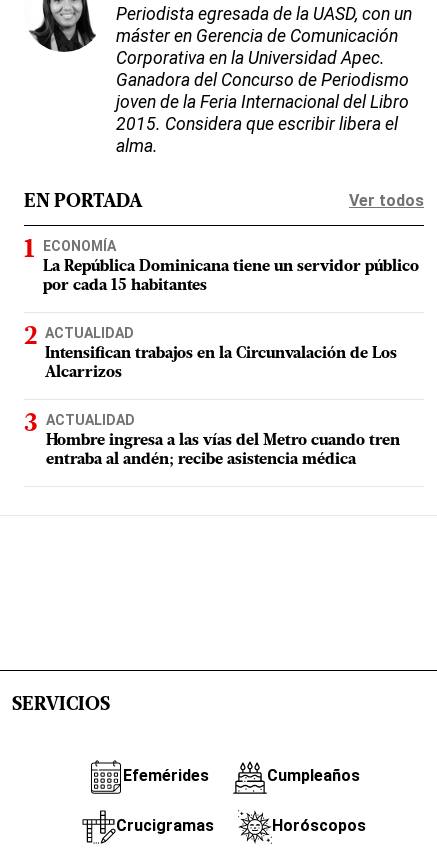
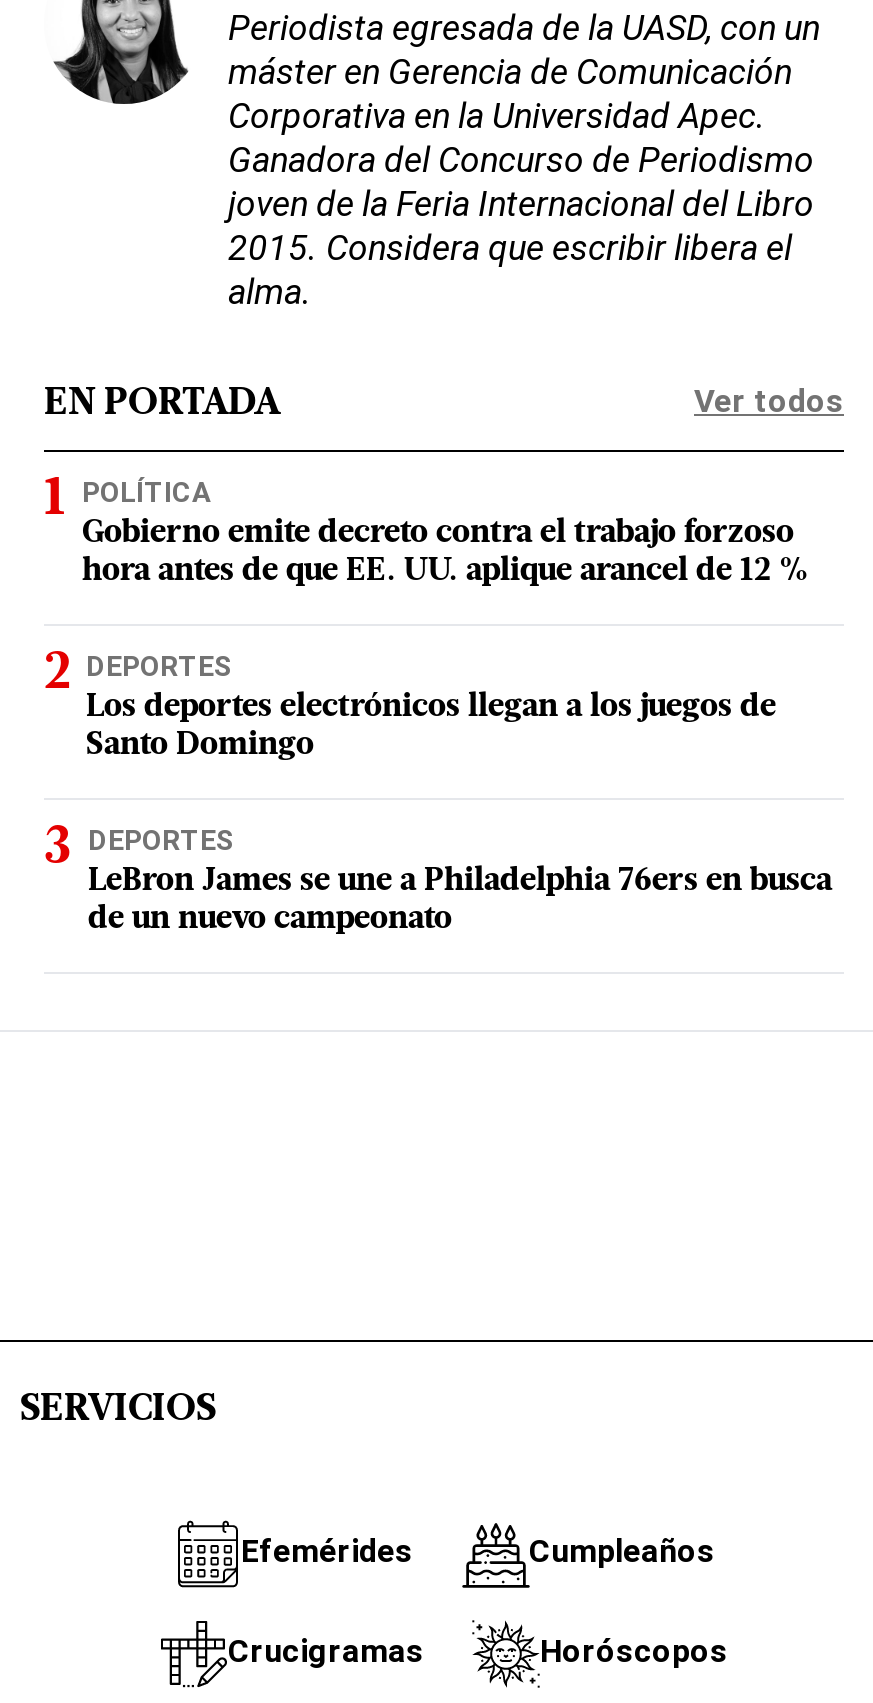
[43,238,419,294] ECONOMÍA | La República Dominicana tiene un servidor público | por cada 15 habitantes -> [82,475,810,587] POLÍTICA | Gobierno emite decreto contra el trabajo forzoso | hora antes de que EE. UU. aplique arancel de 12 %
[45,325,397,381] ACTUALIDAD | Intensifican trabajos en la Circunvalación de Los | Alcarrizos -> [86,649,776,761] DEPORTES | Los deportes electrónicos llegan a los juegos de | Santo Domingo
[46,412,400,468] ACTUALIDAD | Hombre ingresa a las vías del Metro cuando tren | entraba al andén; recibe asistencia médica -> [88,823,832,935] DEPORTES | LeBron James se une a Philadelphia 76ers en busca | de un nuevo campeonato

